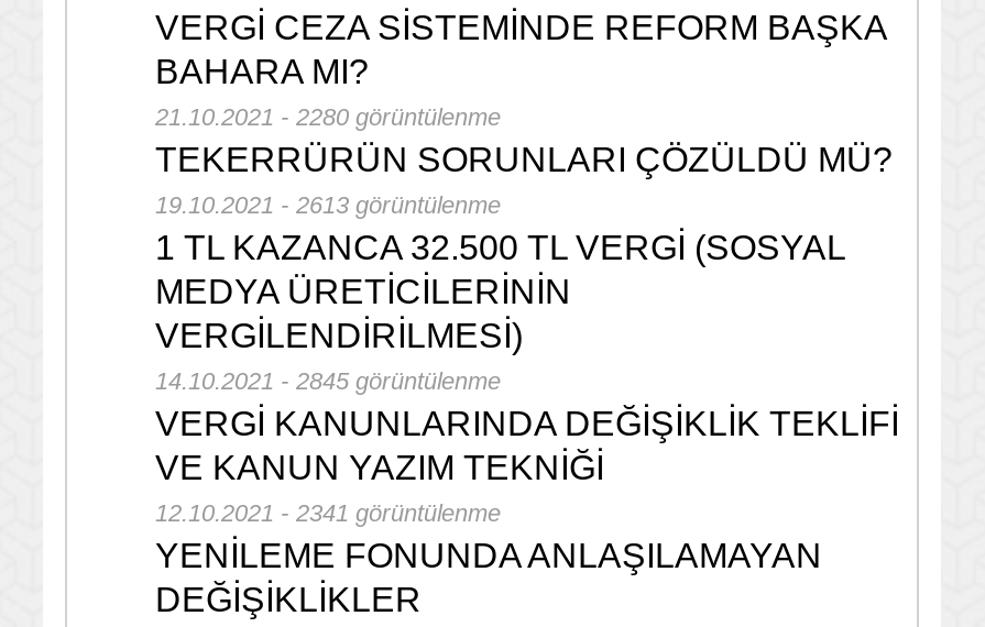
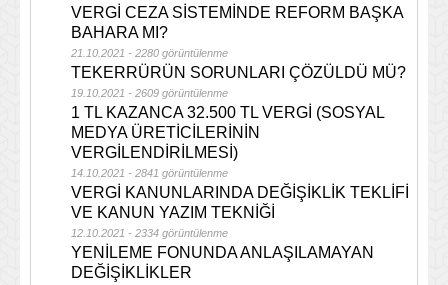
[155,192,501,218] 19.10.2021 - 2613 görüntülenme -> [71,87,228,99] 19.10.2021 - 2609 görüntülenme
[155,368,501,394] 14.10.2021 - 2845 görüntülenme -> [71,167,228,179] 14.10.2021 - 2841 görüntülenme
[155,500,501,526] 12.10.2021 - 2341 görüntülenme -> [71,227,228,239] 12.10.2021 - 2334 görüntülenme

